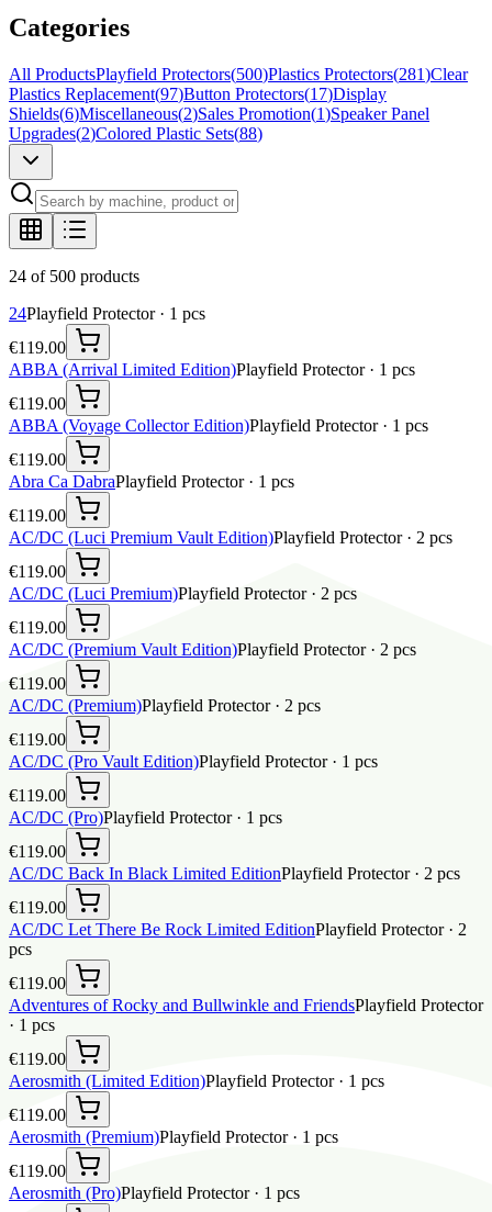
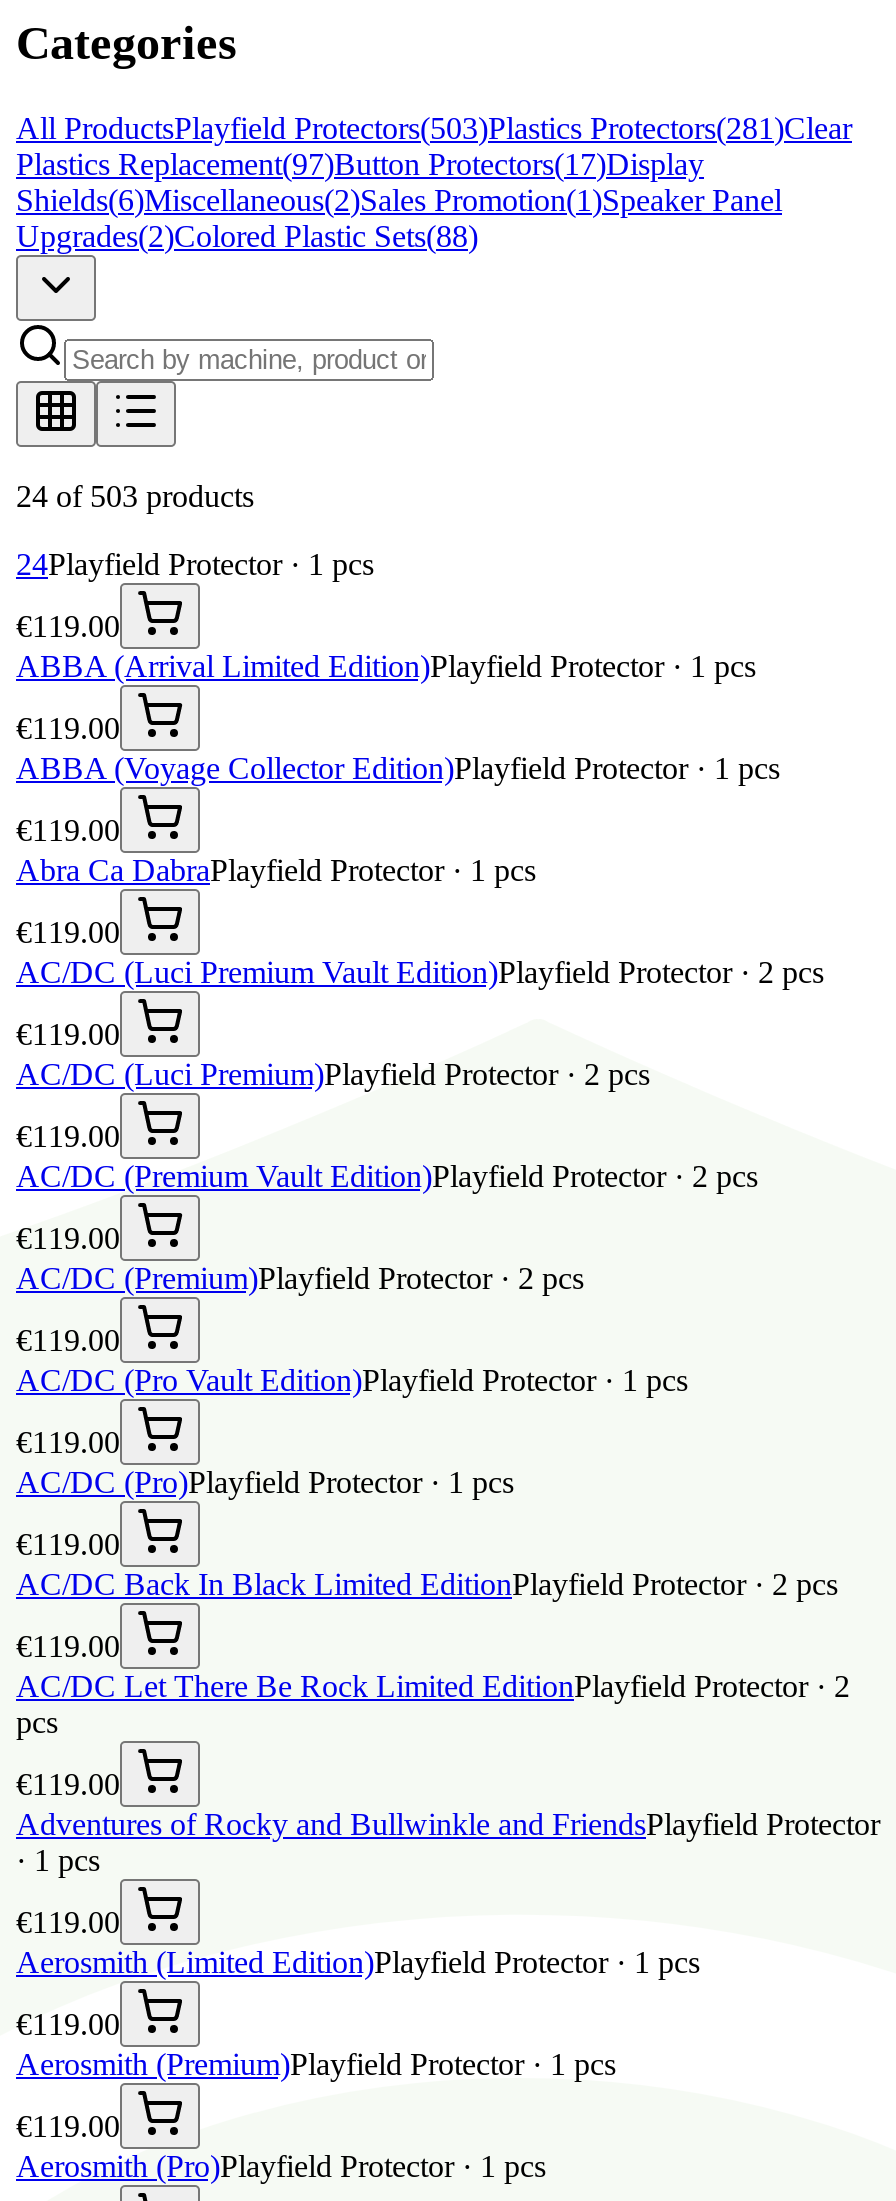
[9,64,468,83] All ProductsPlayfield Protectors(500)Plastics Protectors(281)Clear -> [16,110,852,144] All ProductsPlayfield Protectors(503)Plastics Protectors(281)Clear
[9,266,139,285] 24 of 500 products -> [16,478,254,512] 24 of 503 products

